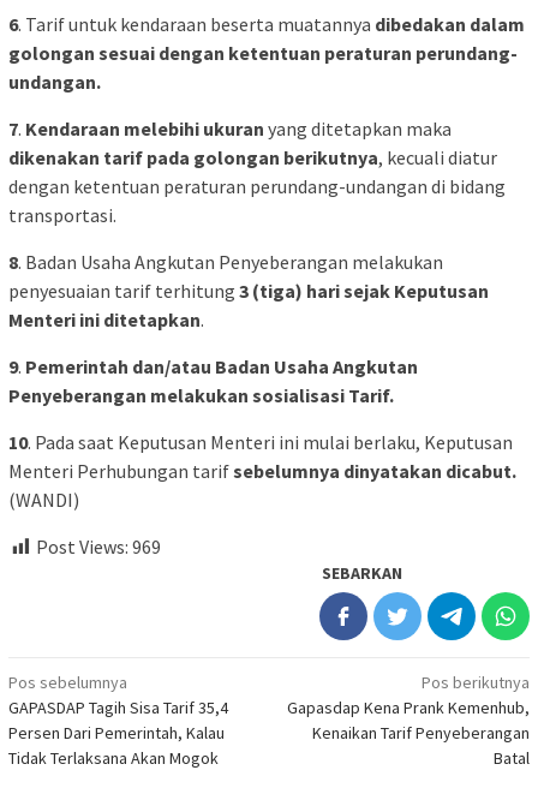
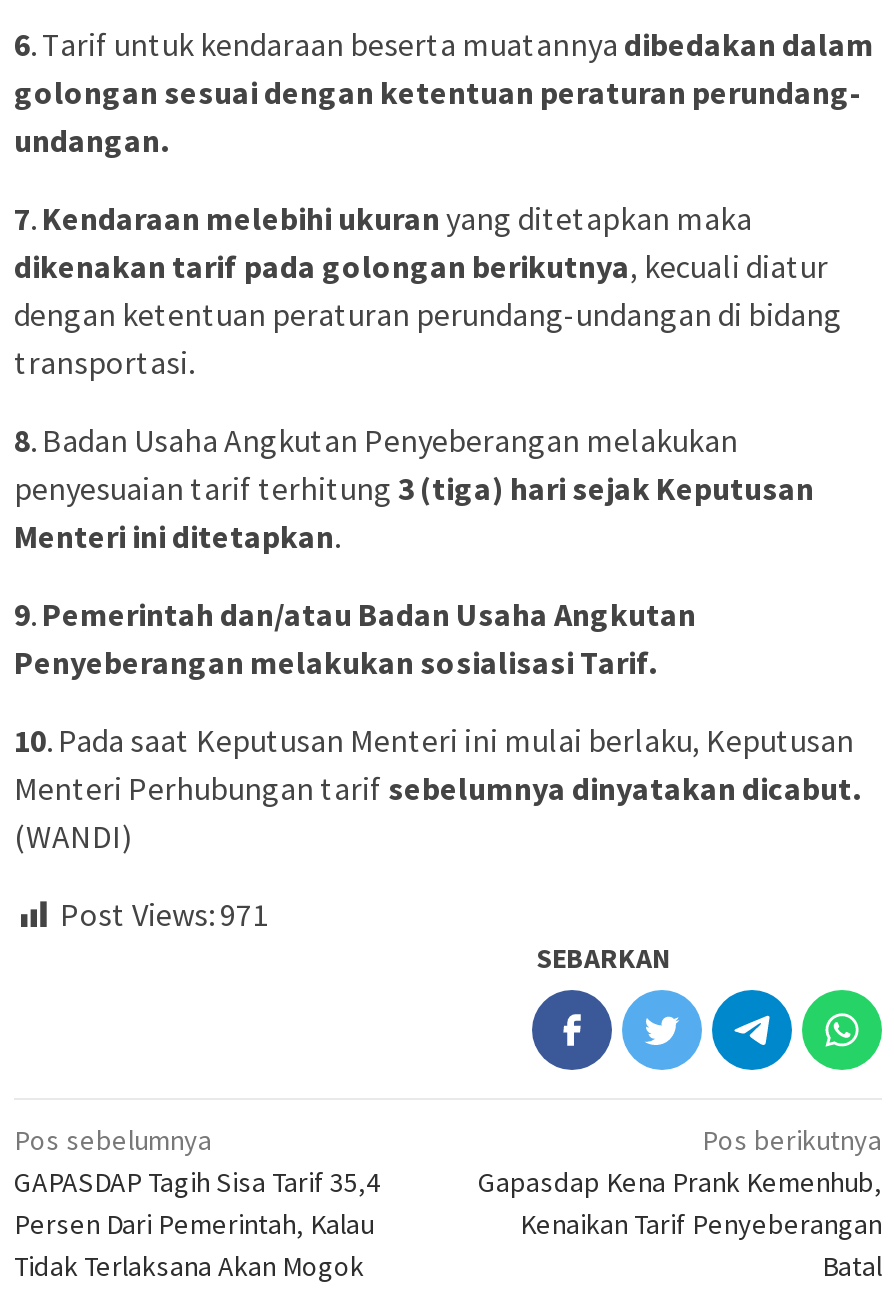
[36,534,161,558] Post Views: 969 -> [60,893,268,933] Post Views: 971

